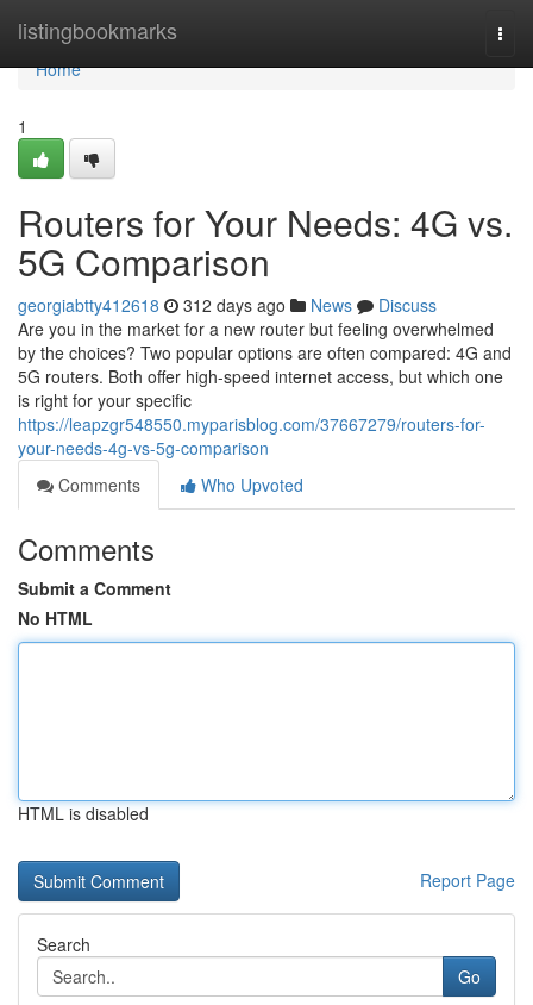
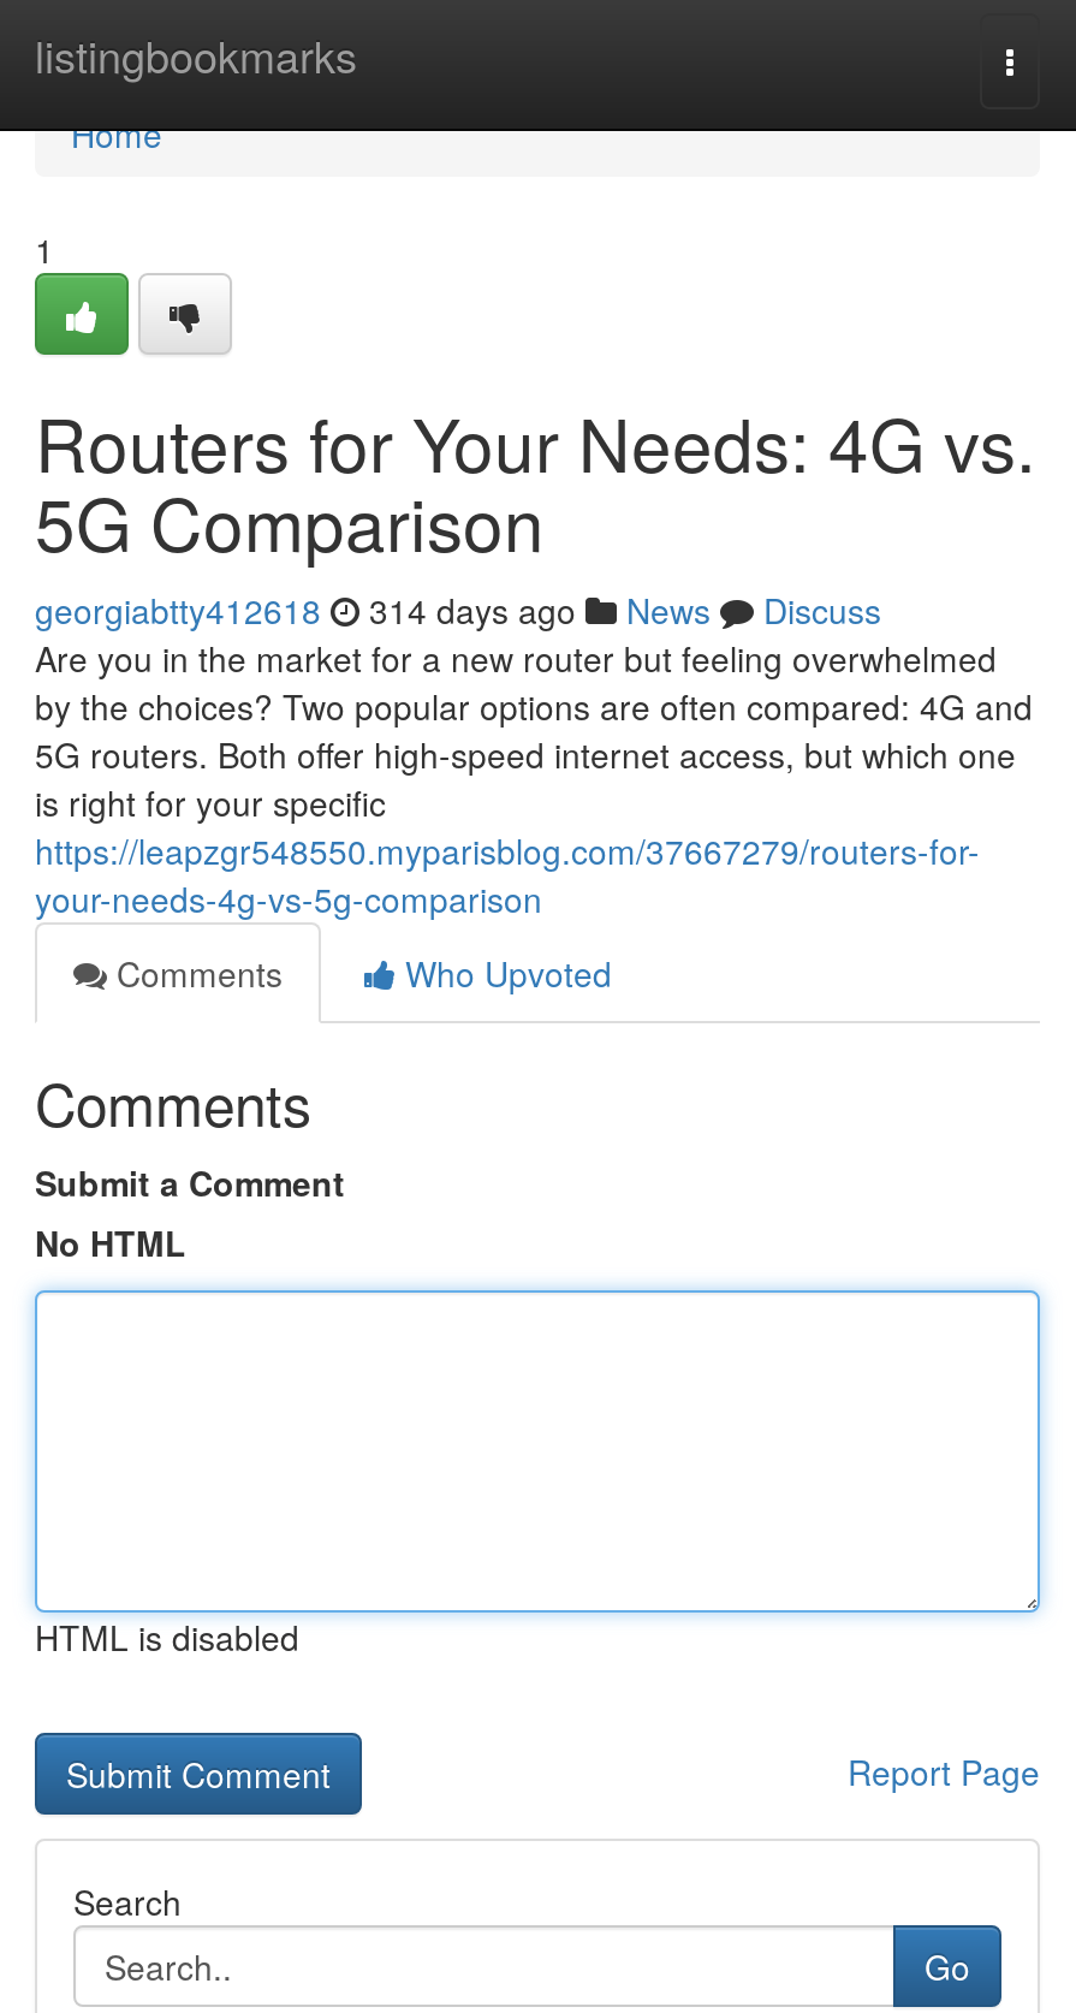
[18,293,437,317] georgiabtty412618 312 days ago News Discuss -> [35,586,881,634] georgiabtty412618 314 days ago News Discuss

